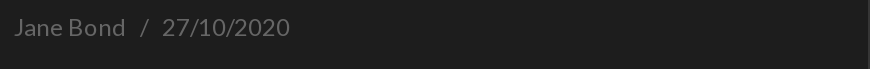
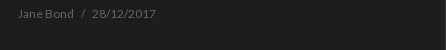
[14,11,290,41] Jane Bond 27/10/2020 -> [18,6,156,21] Jane Bond 28/12/2017

